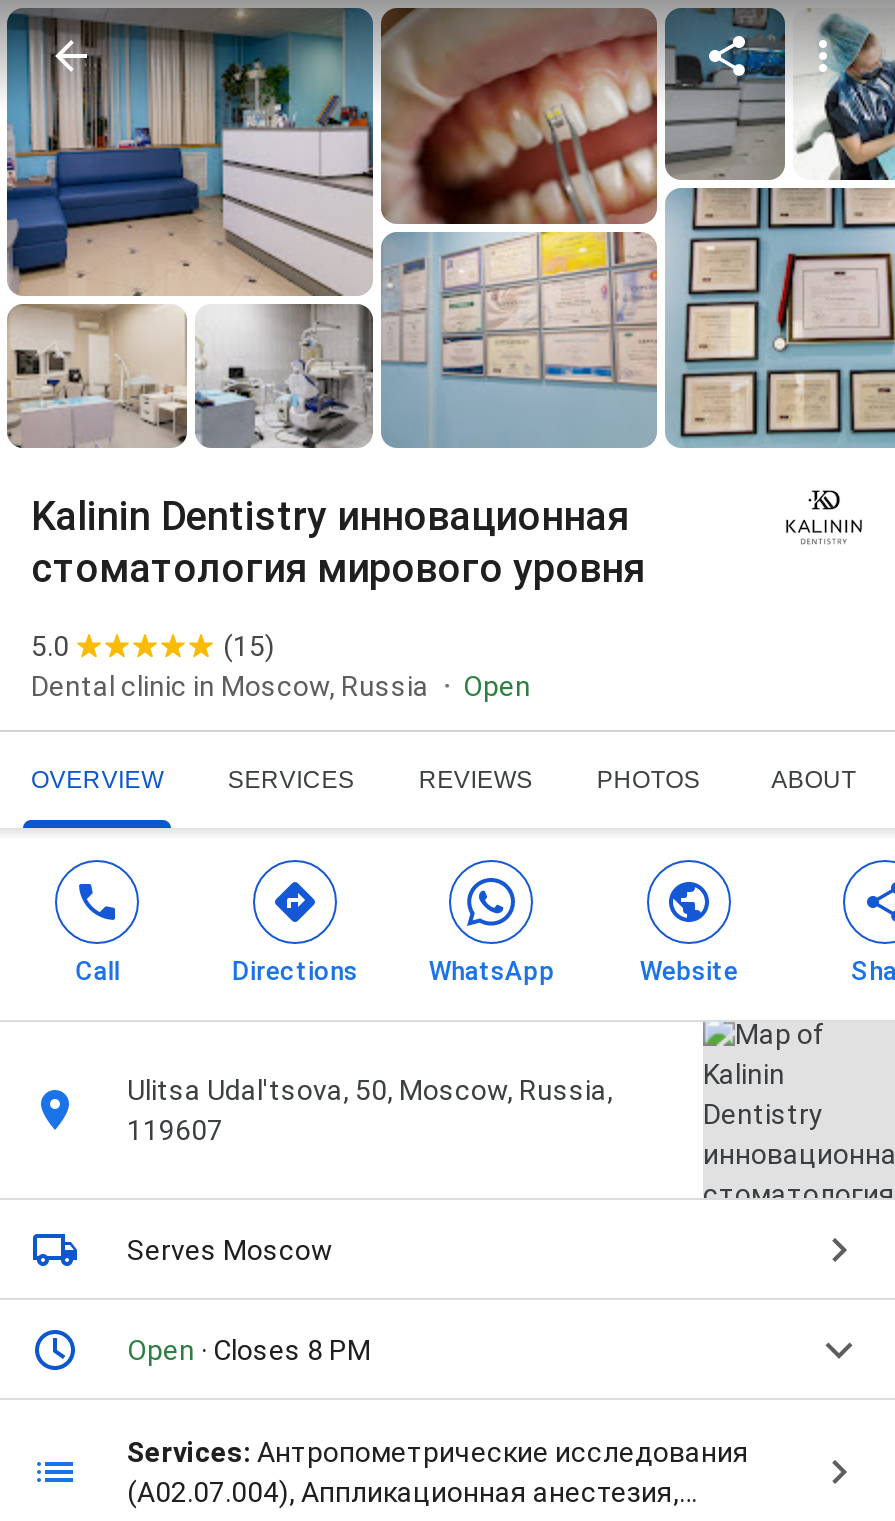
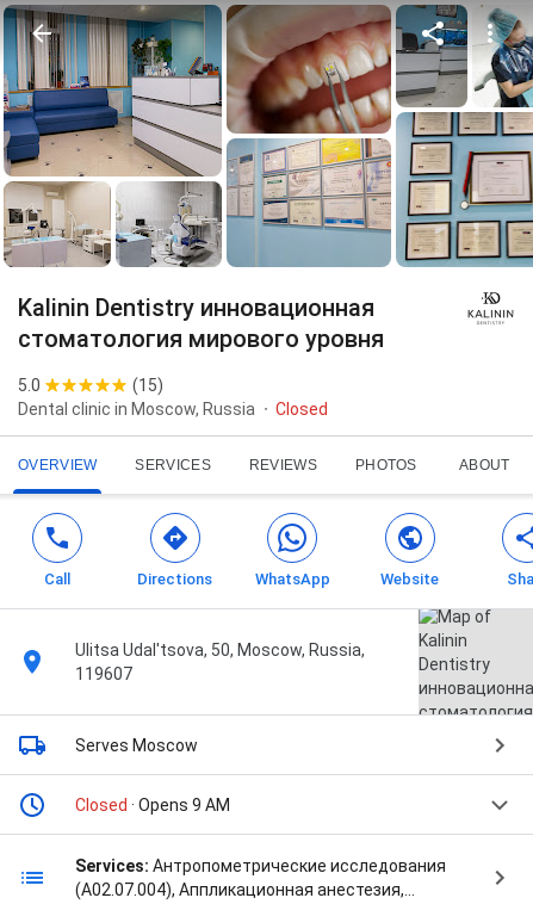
[463,670,531,702] Open -> [275,400,328,419] Closed
[127,1334,371,1366] Open · Closes 8 PM -> [75,796,230,815] Closed · Opens 9 AM

